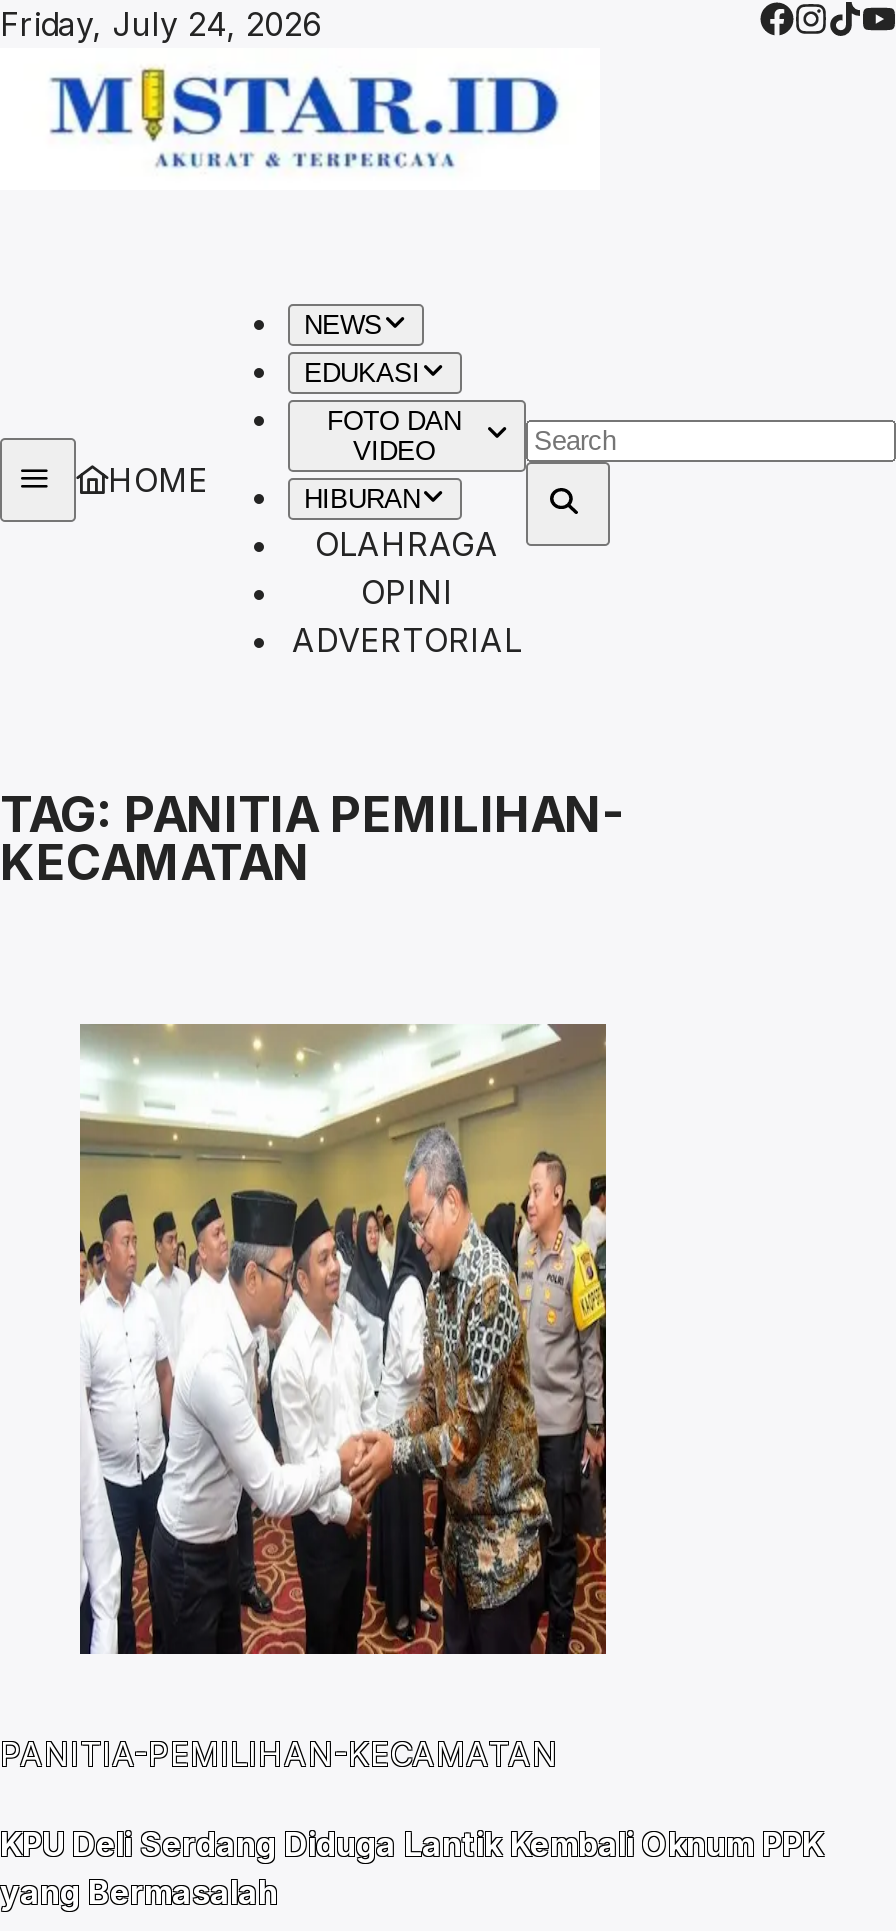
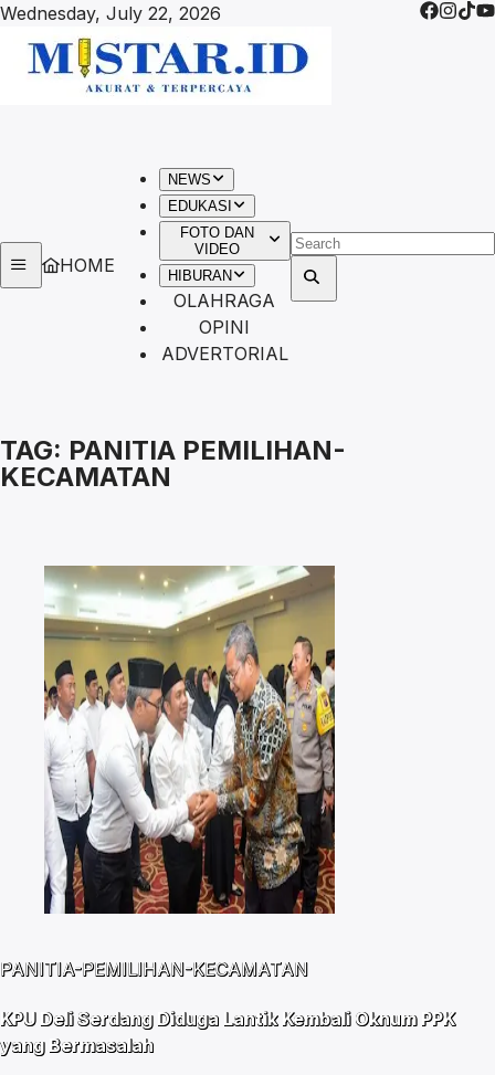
[0,4,322,44] Friday, July 24, 2026 -> [0,2,221,24] Wednesday, July 22, 2026

